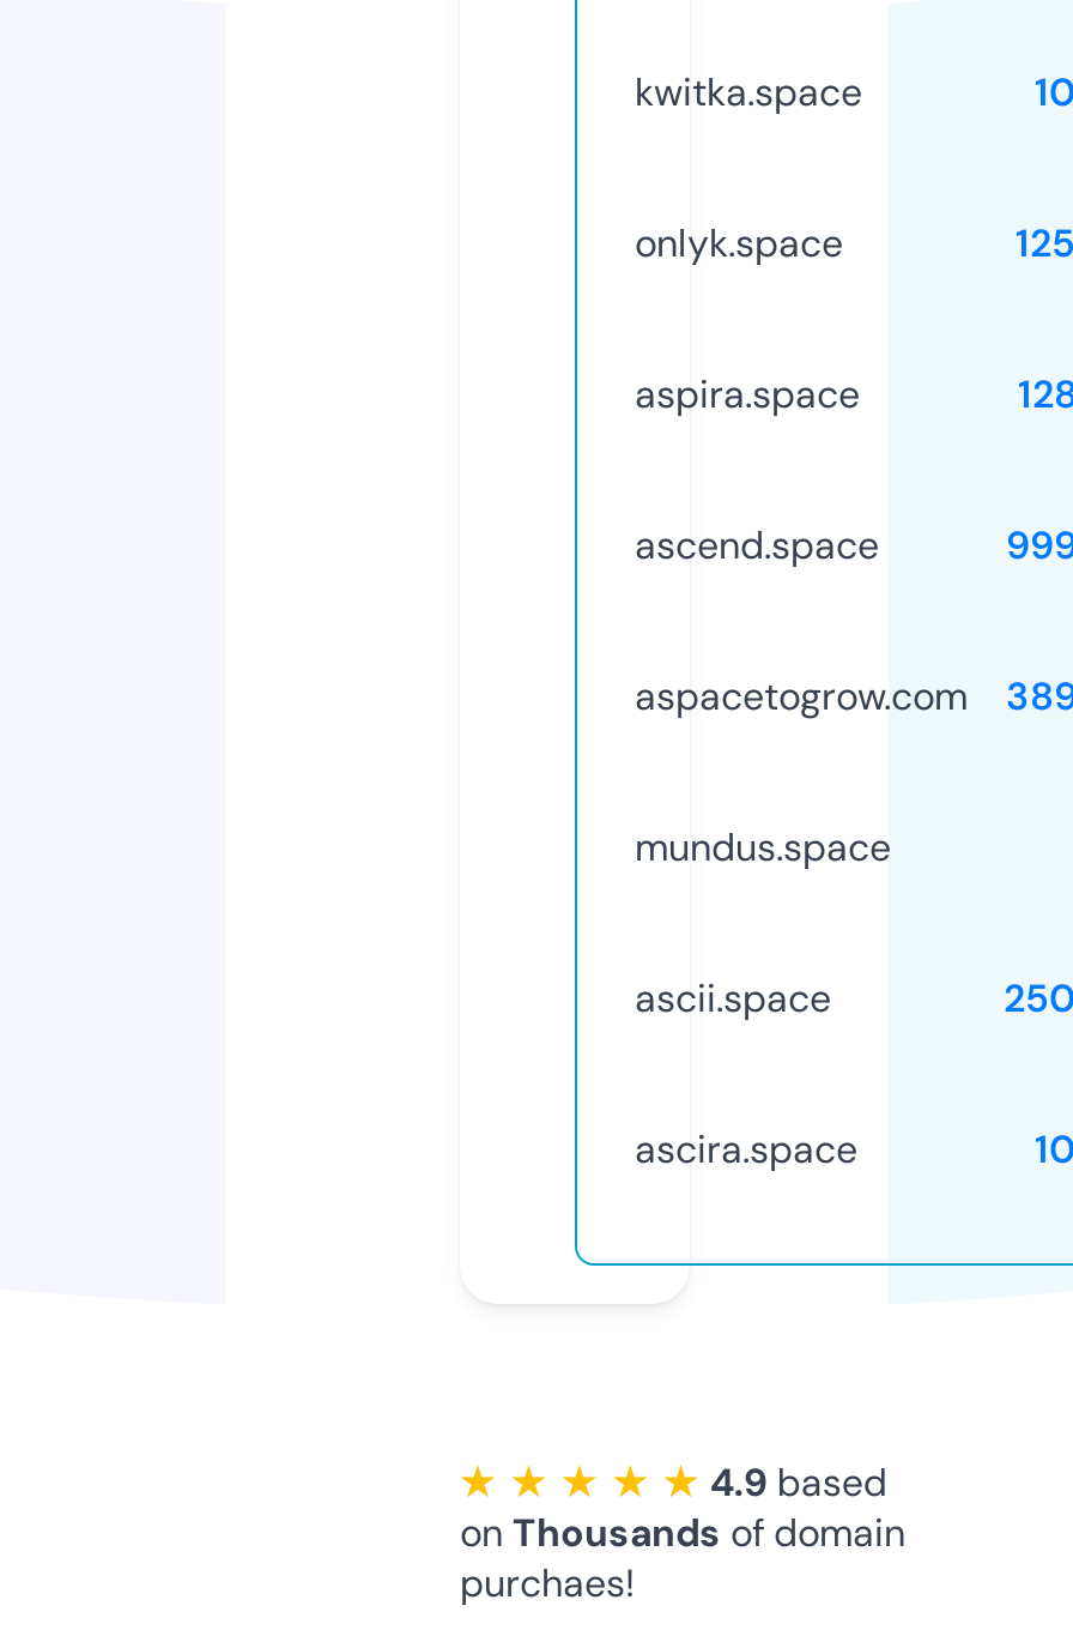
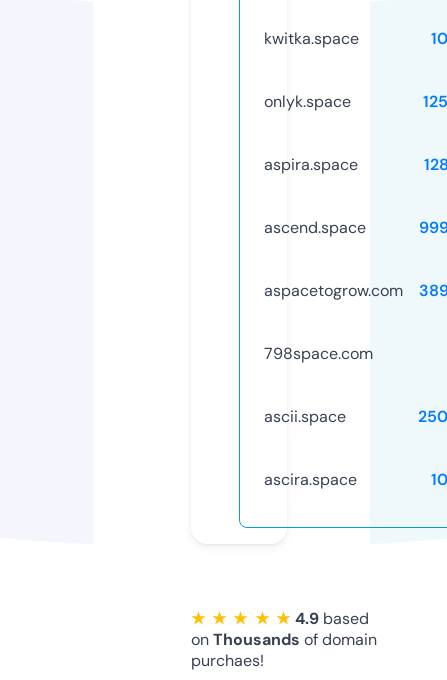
[635,822,891,872] mundus.space -> [264,343,373,364] 798space.com

